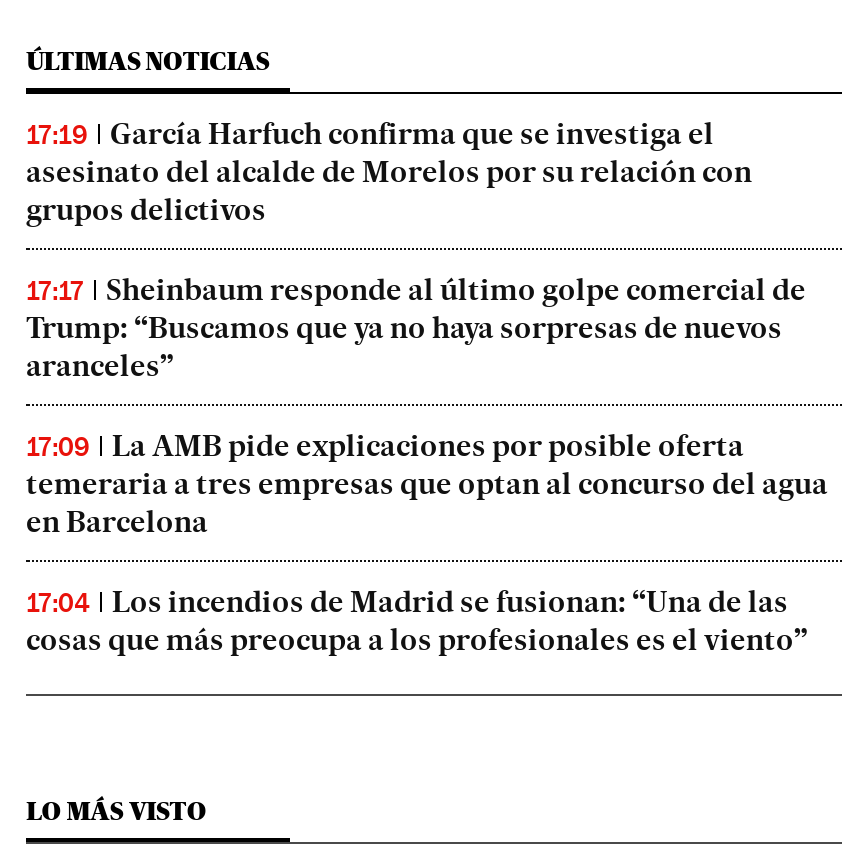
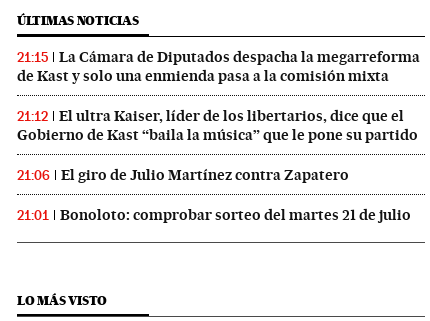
[26,116,752,228] 17:19 | García Harfuch confirma que se investiga el | asesinato del alcalde de Morelos por su relación con | grupos delictivos -> [17,48,420,85] 21:15 | La Cámara de Diputados despacha la megarreforma | de Kast y solo una enmienda pasa a la comisión mixta
[26,272,806,384] 17:17 | Sheinbaum responde al último golpe comercial de | Trump: “Buscamos que ya no haya sorpresas de nuevos | aranceles” -> [17,107,418,144] 21:12 | El ultra Kaiser, líder de los libertarios, dice que el | Gobierno de Kast “baila la música” que le pone su partido
[26,428,828,540] 17:09 | La AMB pide explicaciones por posible oferta | temeraria a tres empresas que optan al concurso del agua | en Barcelona -> [17,166,349,184] 21:06 | El giro de Julio Martínez contra Zapatero
[26,584,808,658] 17:04 | Los incendios de Madrid se fusionan: “Una de las | cosas que más preocupa a los profesionales es el viento” -> [17,206,411,224] 21:01 | Bonoloto: comprobar sorteo del martes 21 de julio

